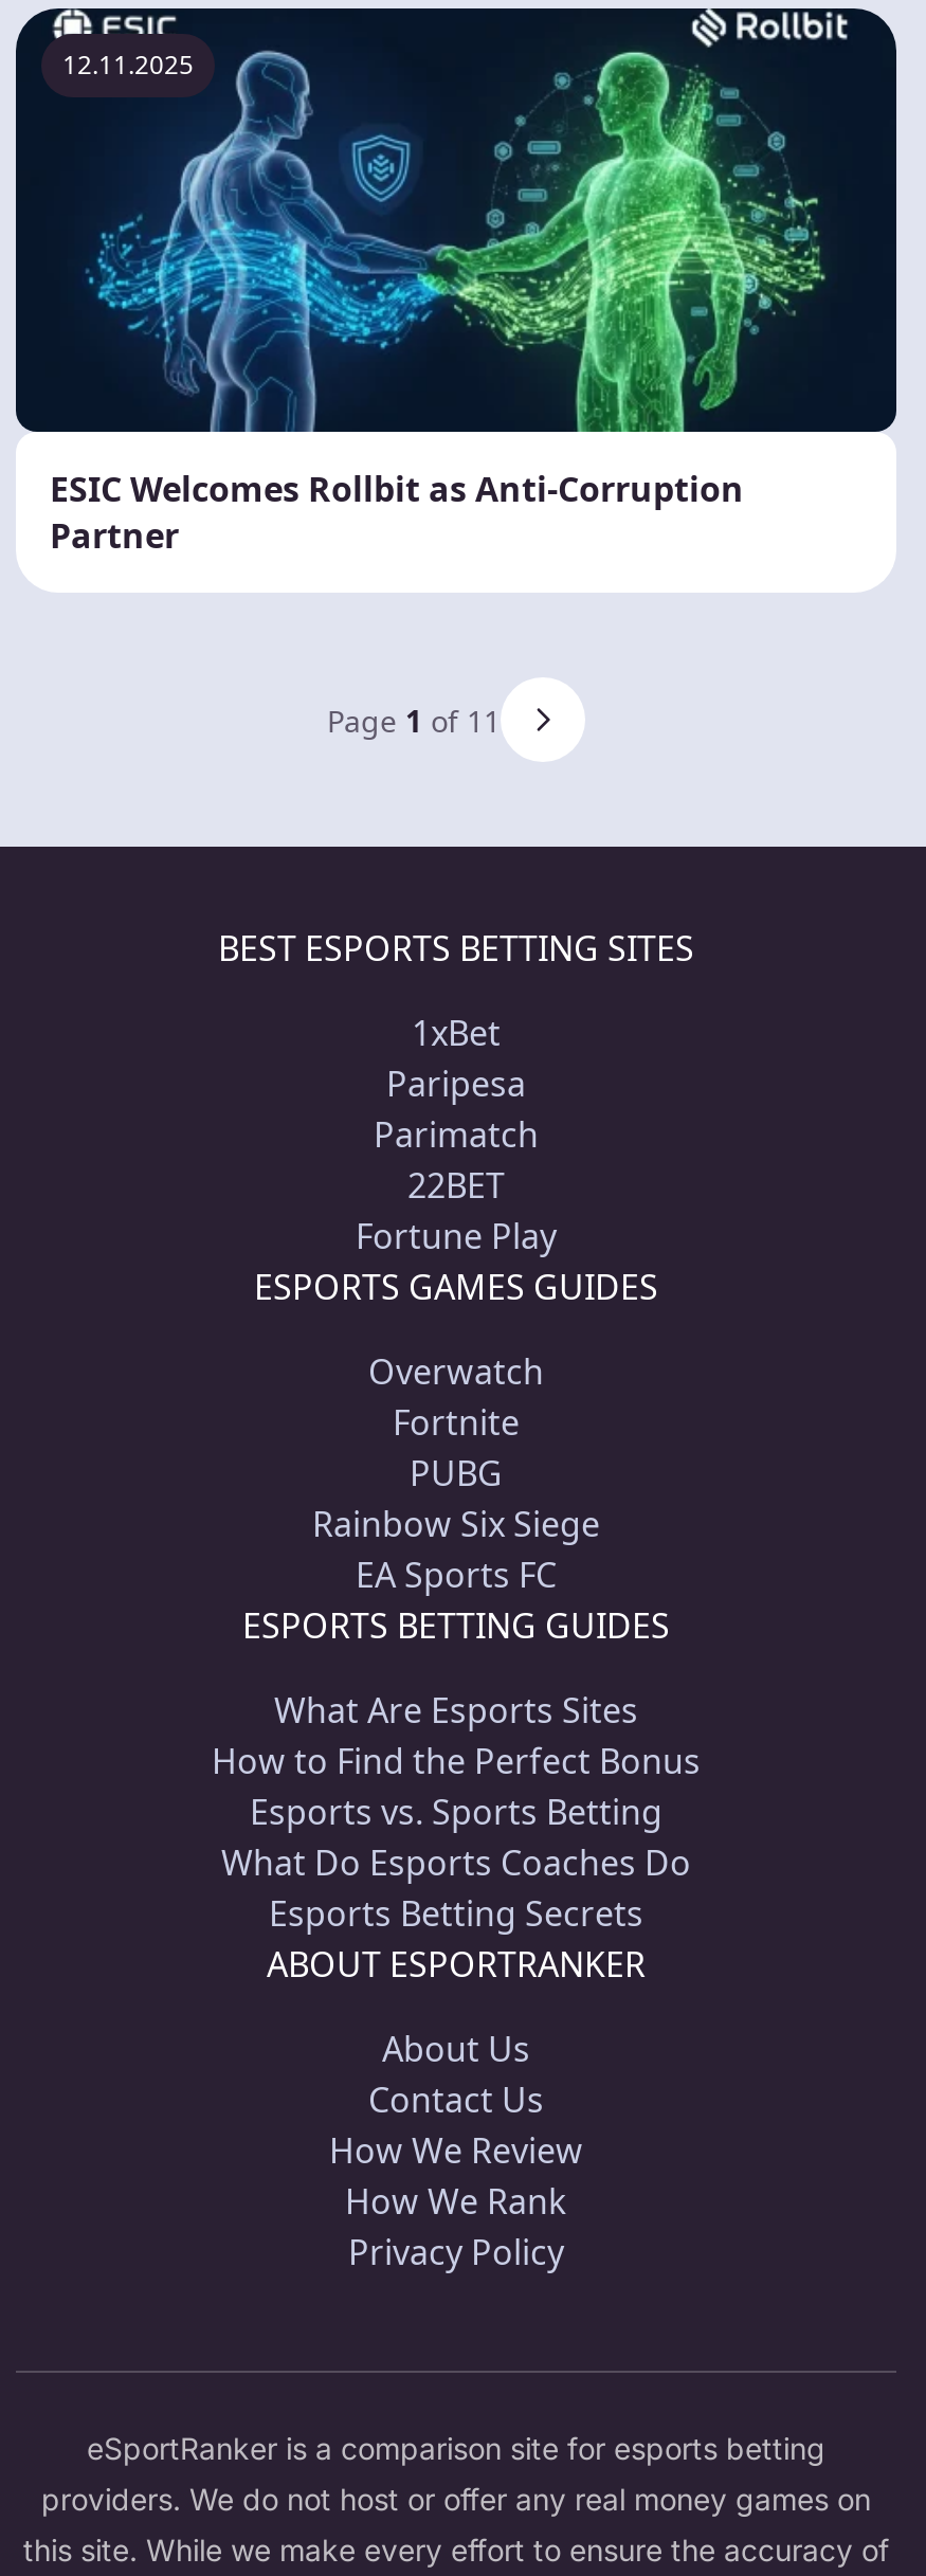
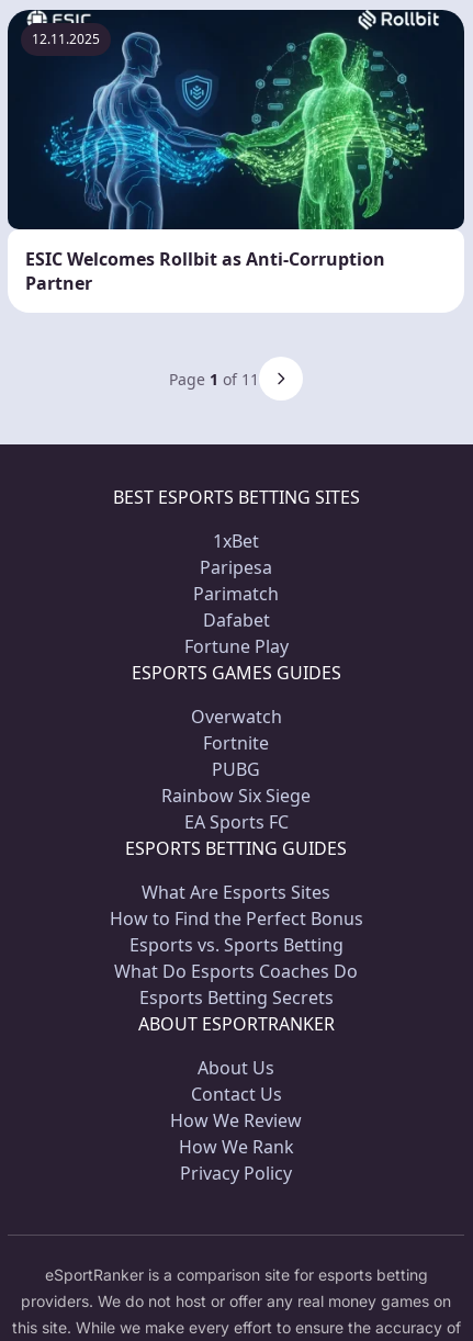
[407,1162,505,1209] 22BET -> [202,608,269,632] Dafabet

